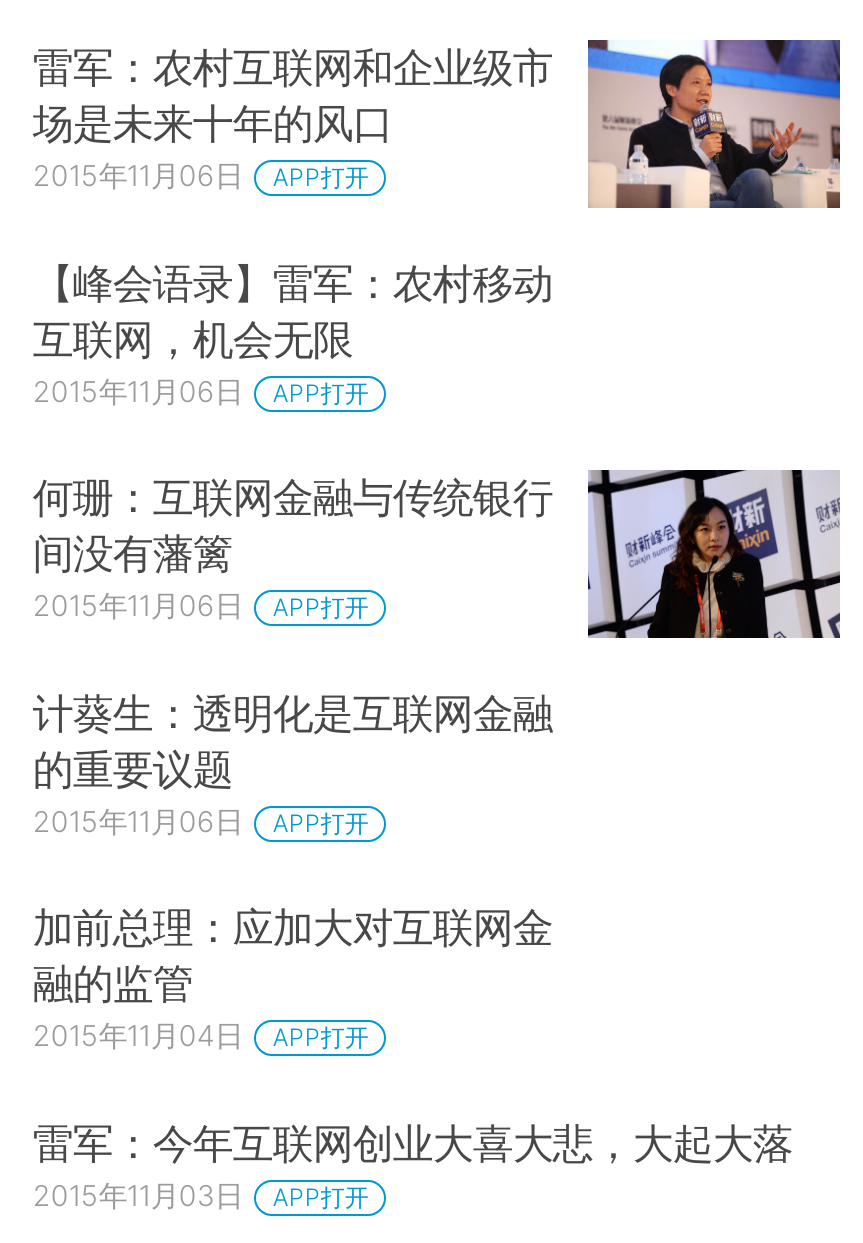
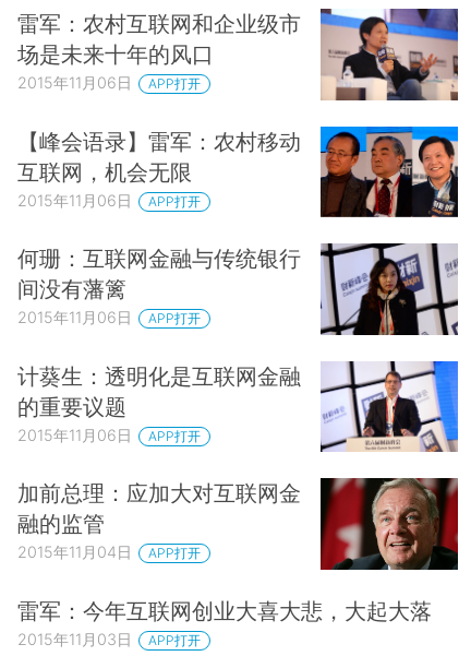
none -> [319,126,459,218] [image]
none -> [319,360,459,453] [image]
none -> [319,477,459,571] [image]

